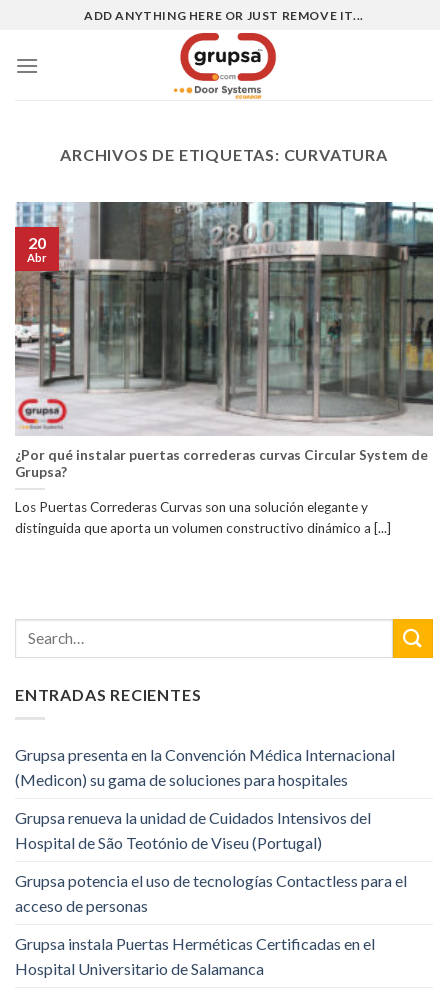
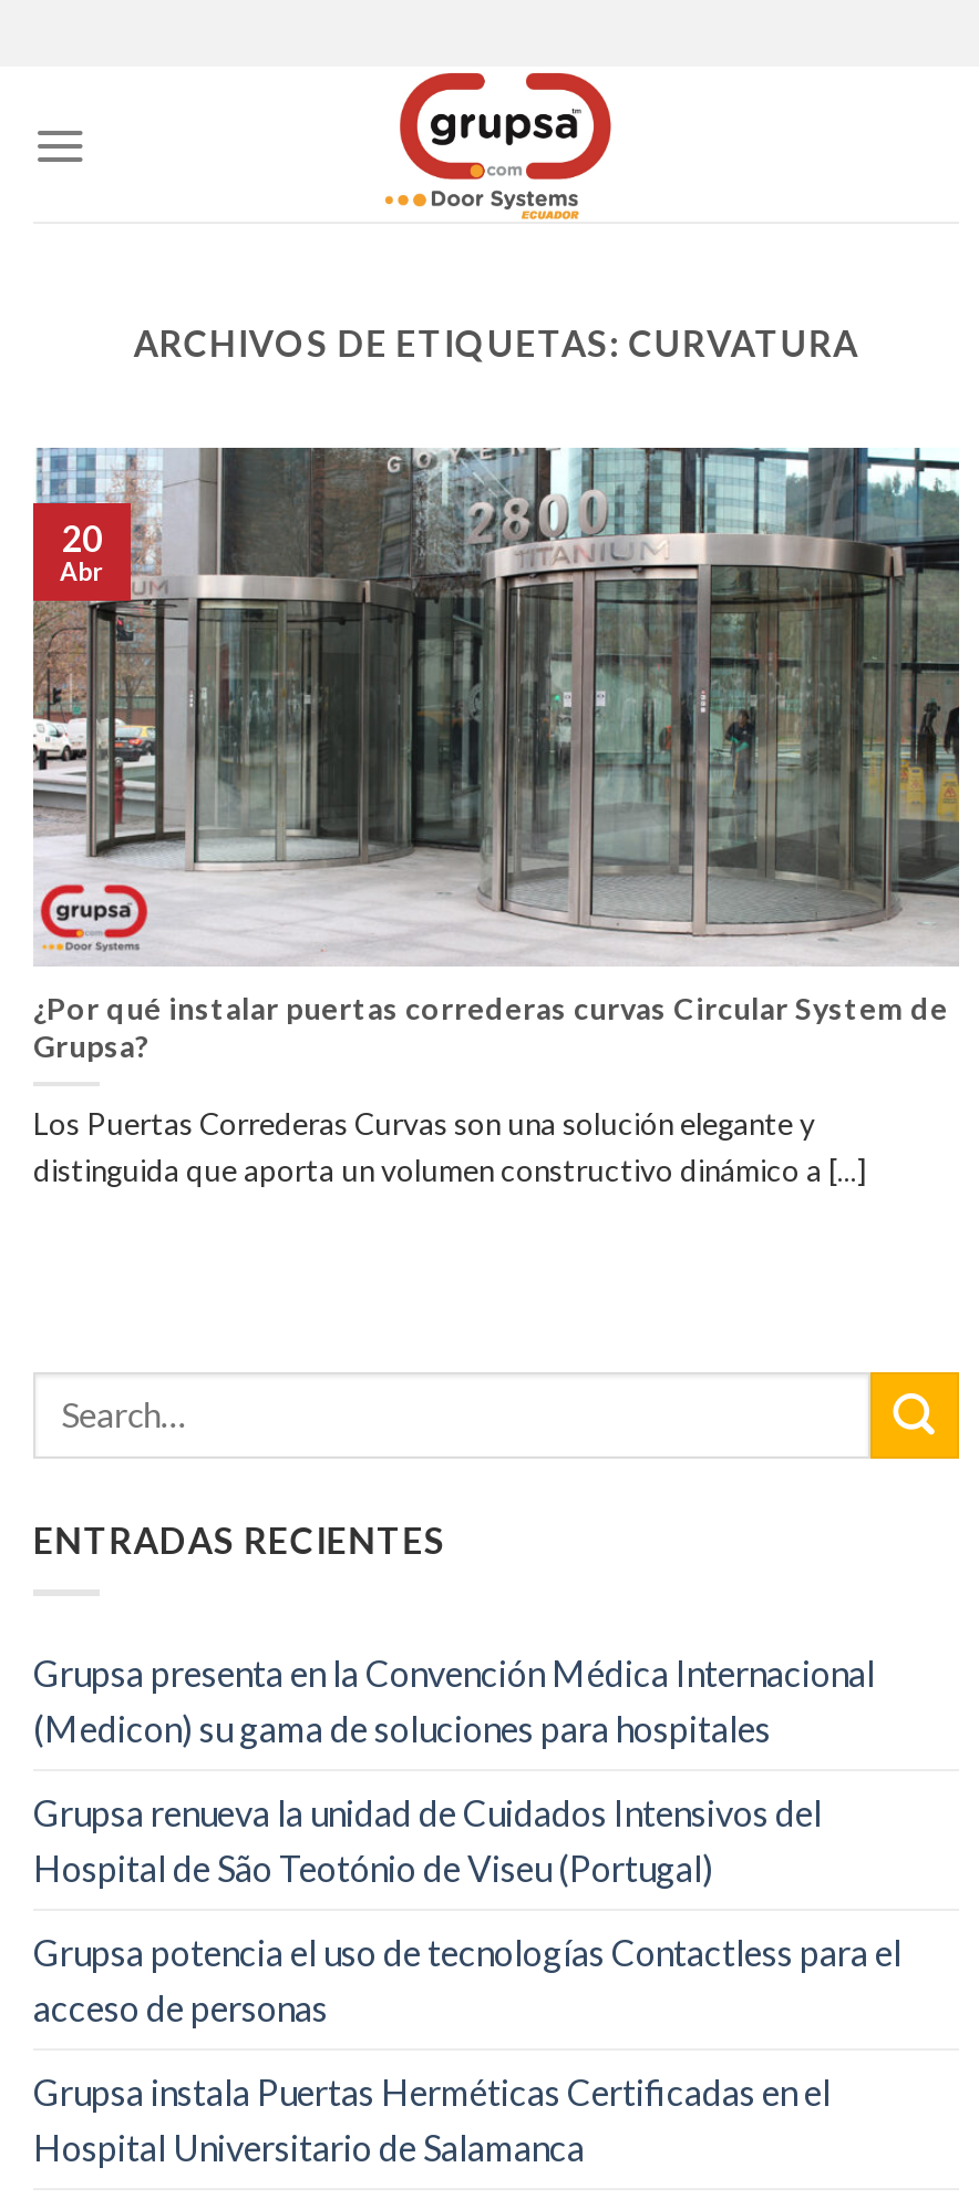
[84,7,364,22] ADD ANYTHING HERE OR JUST REMOVE IT... -> none

